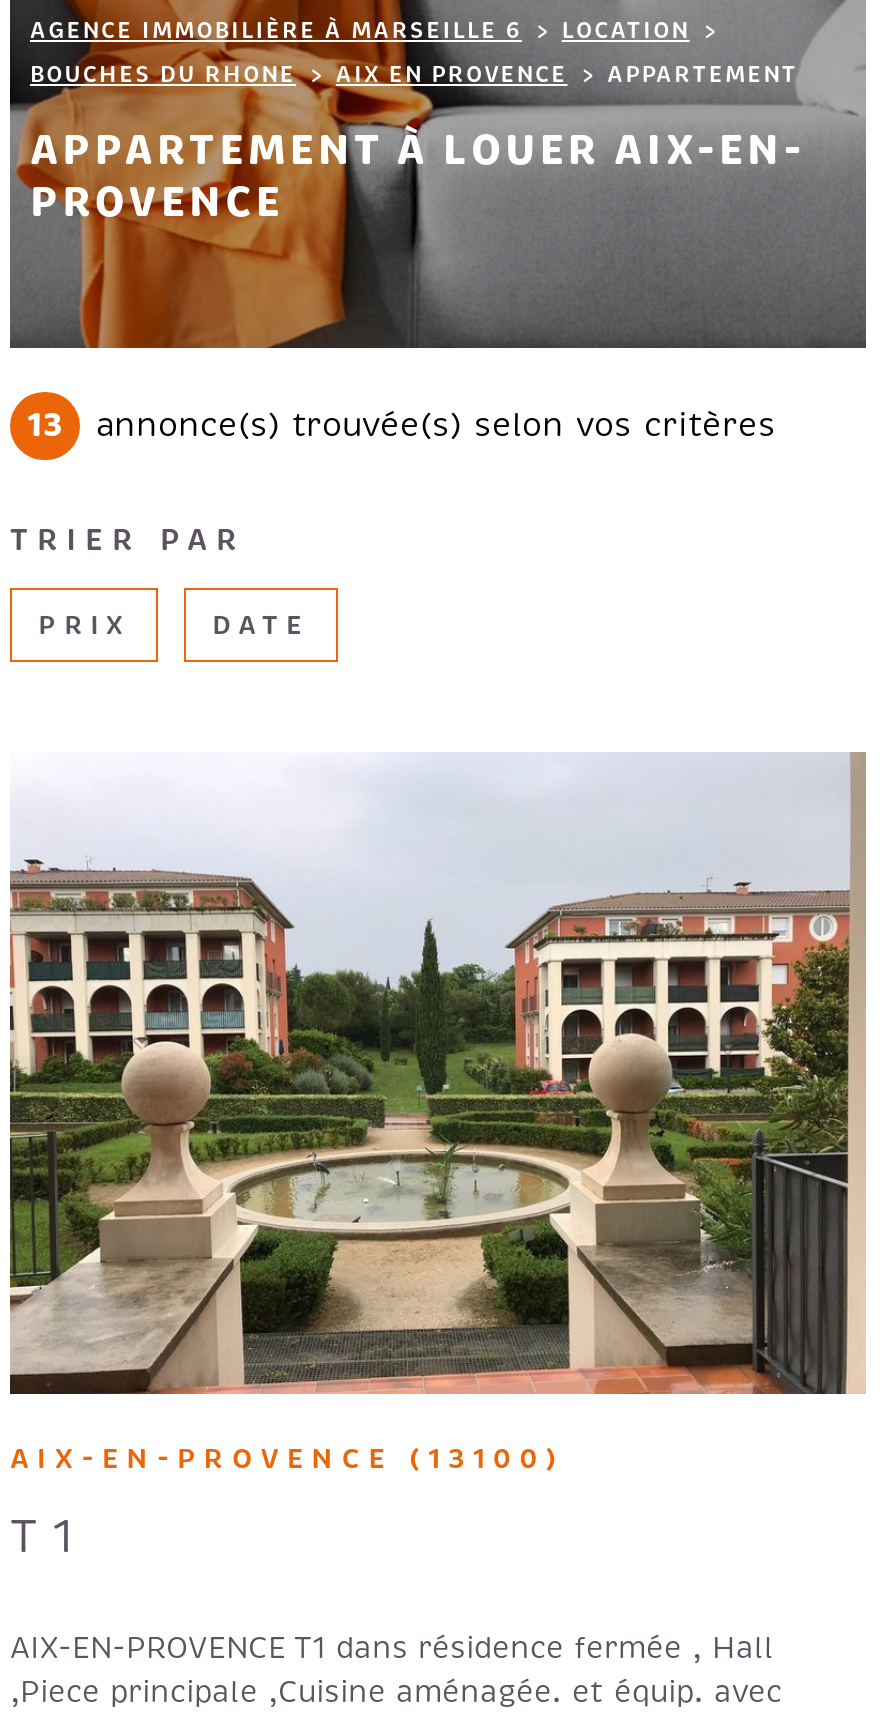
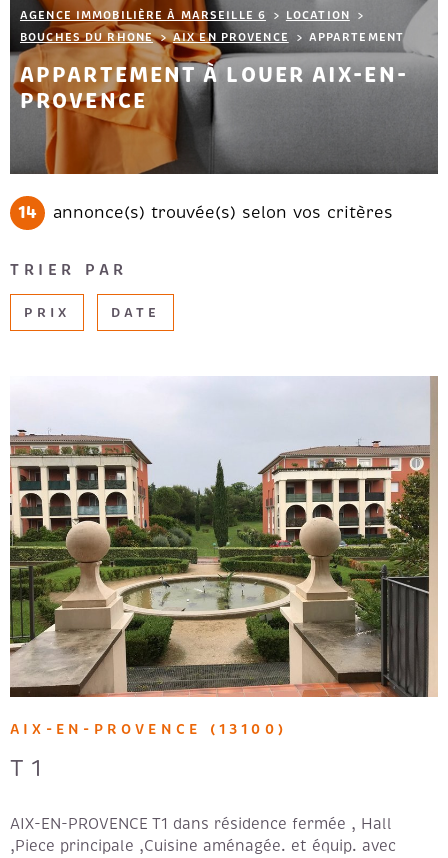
[27,404,63,446] 13 -> [18,202,37,223] 14

